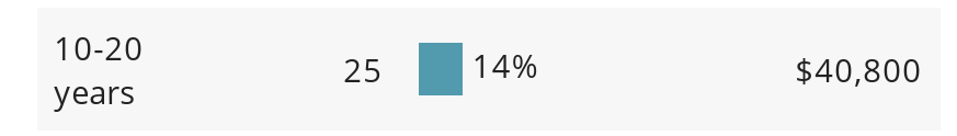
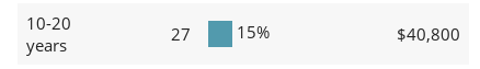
[343,48,383,92] 25 -> [171,23,190,45] 27
[472,44,538,88] 14% -> [236,21,269,43] 15%

